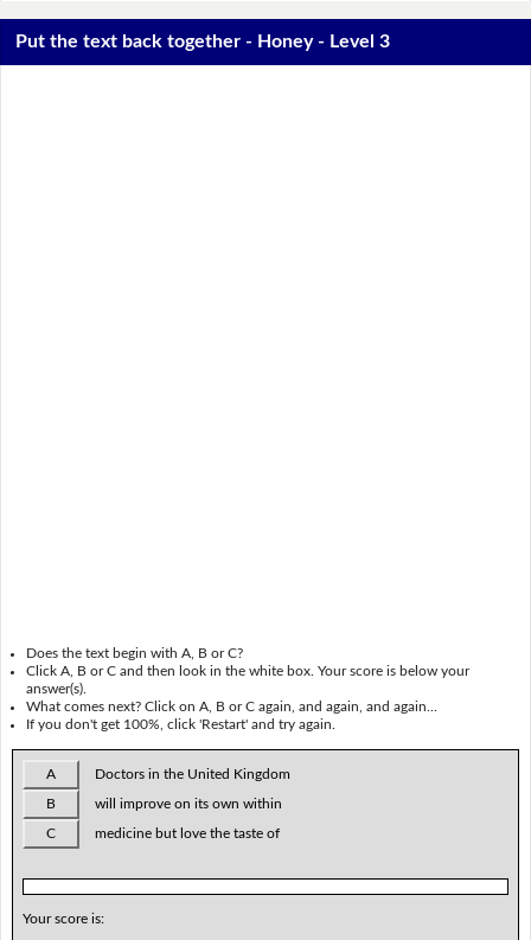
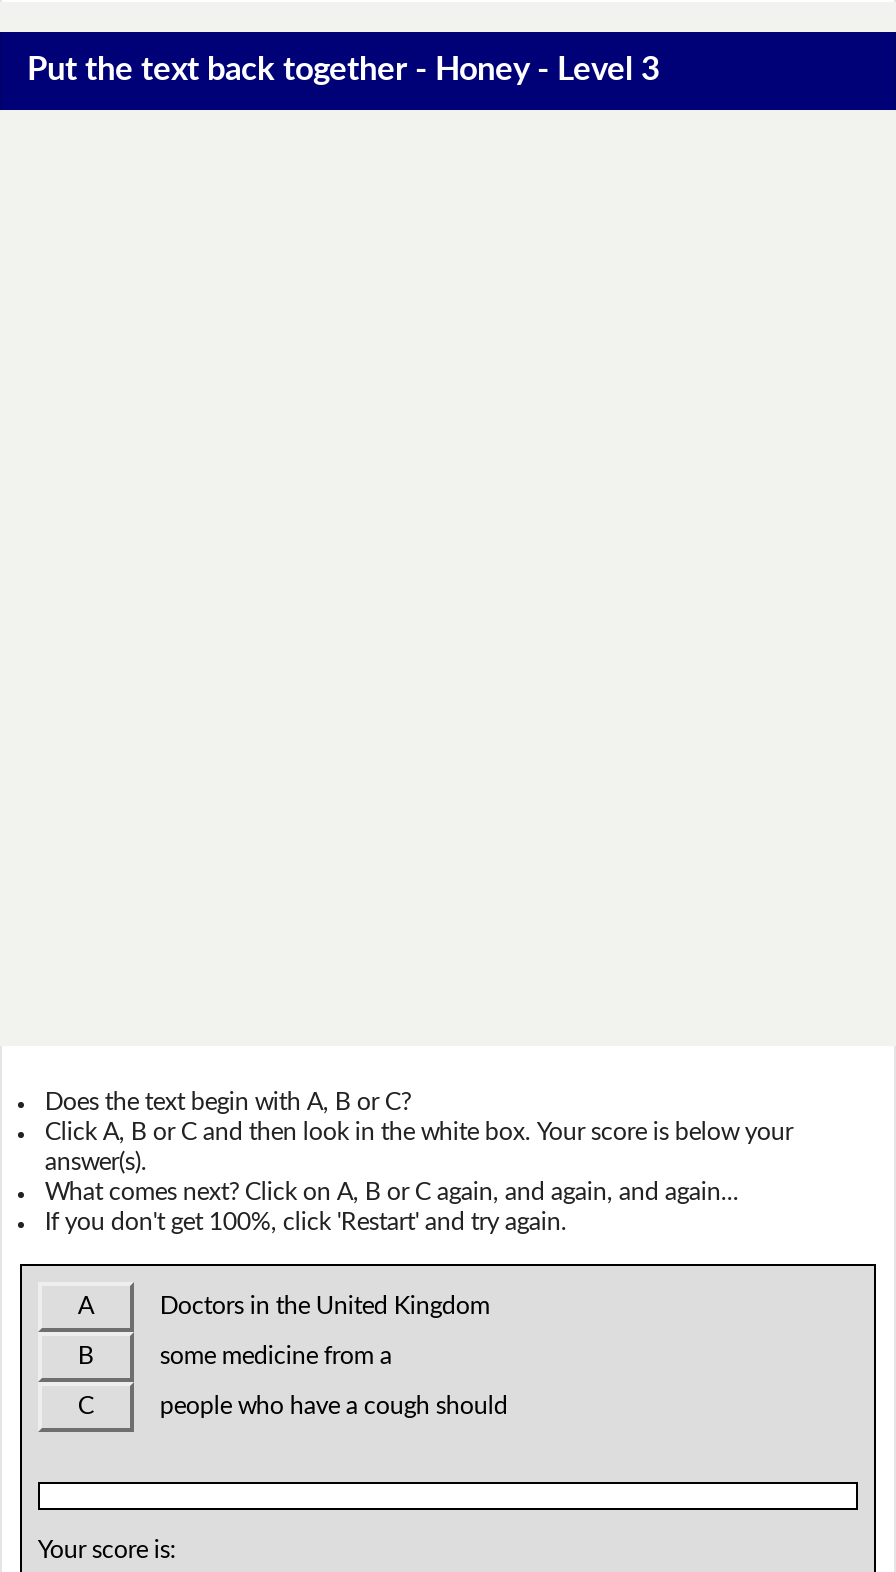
[95,796,282,811] will improve on its own within -> [160,1344,392,1368] some medicine from a
[95,826,280,840] medicine but love the taste of -> [160,1394,508,1418] people who have a cough should

